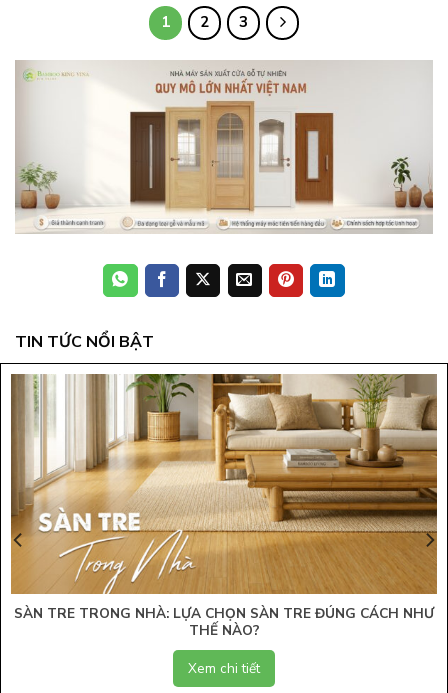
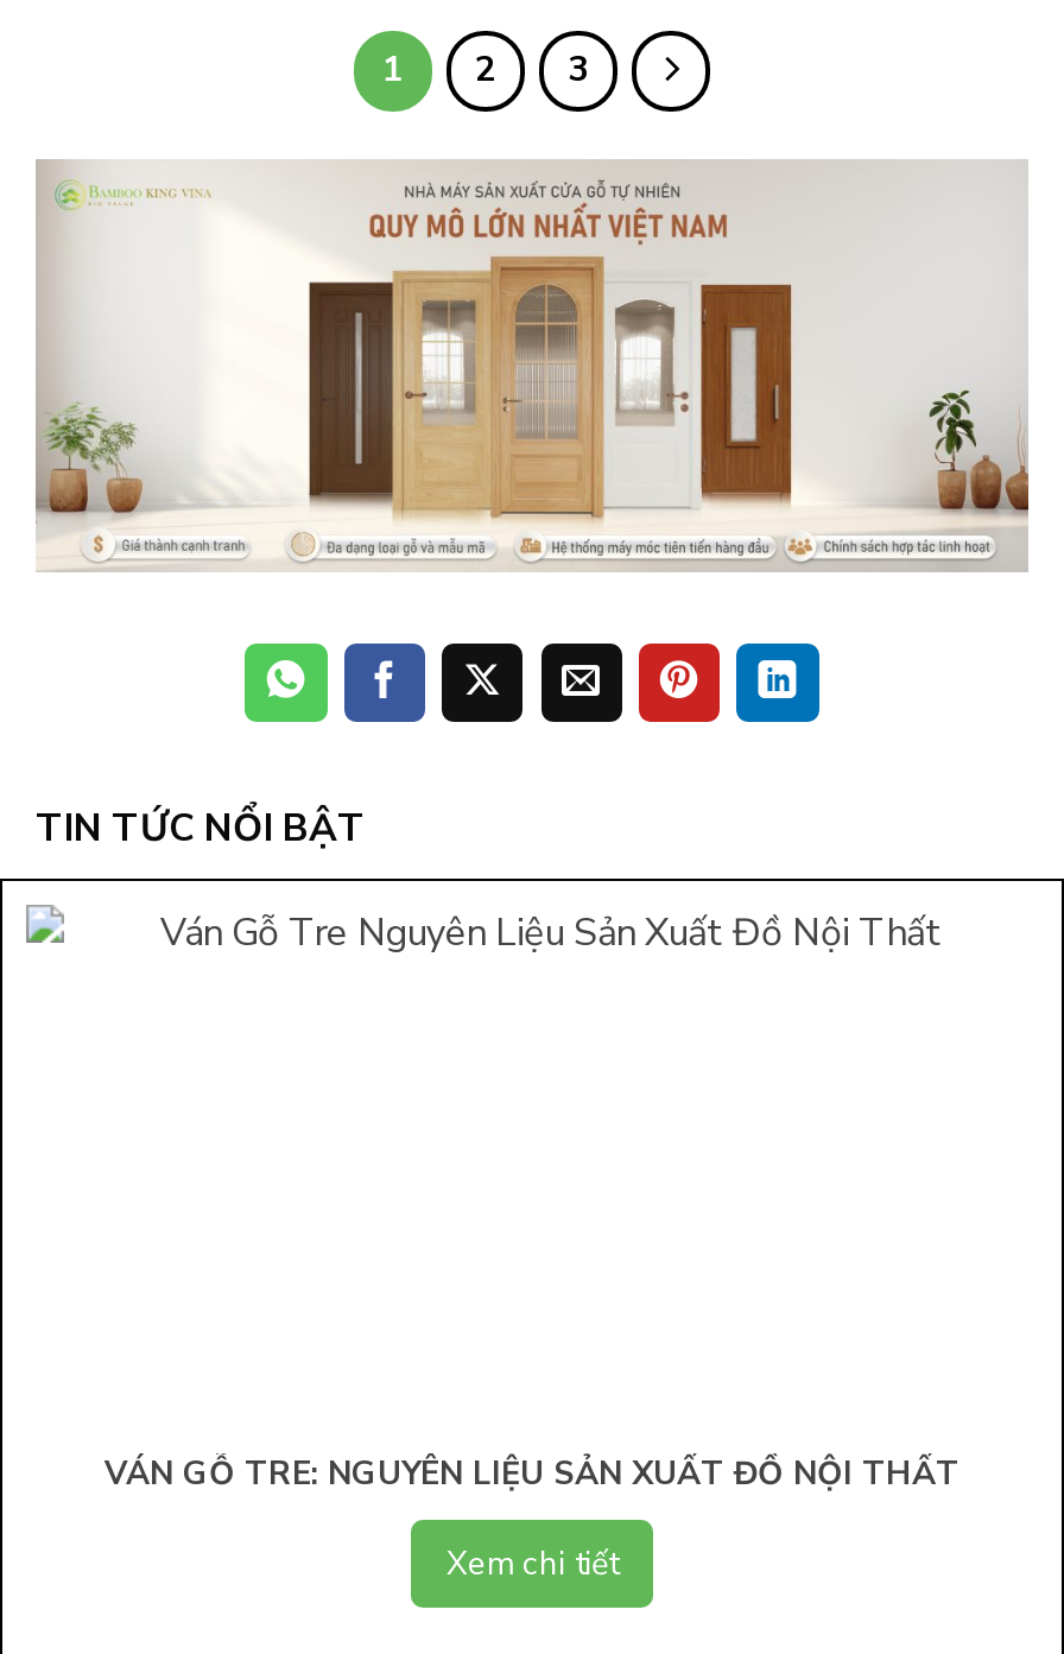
[10,373,438,595] [image] -> none
[14,604,434,640] SÀN TRE TRONG NHÀ: LỰA CHỌN SÀN TRE ĐÚNG CÁCH NHƯ | THẾ NÀO? -> [104,1451,959,1496] VÁN GỖ TRE: NGUYÊN LIỆU SẢN XUẤT ĐỒ NỘI THẤT

